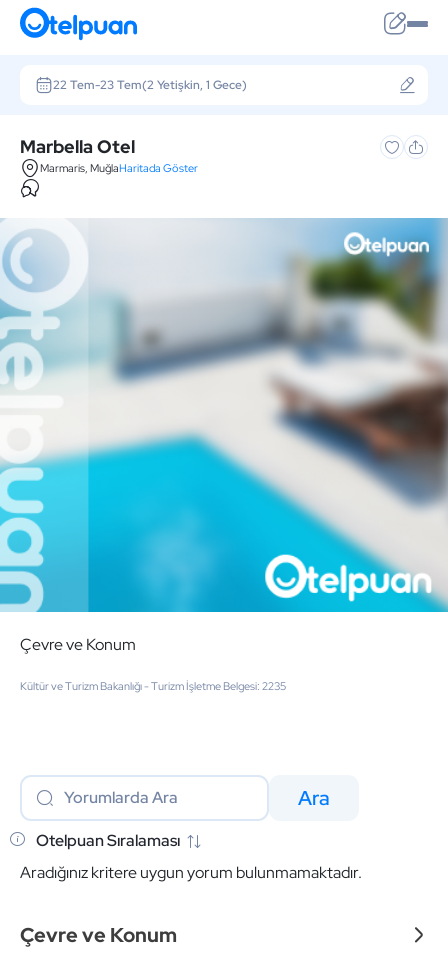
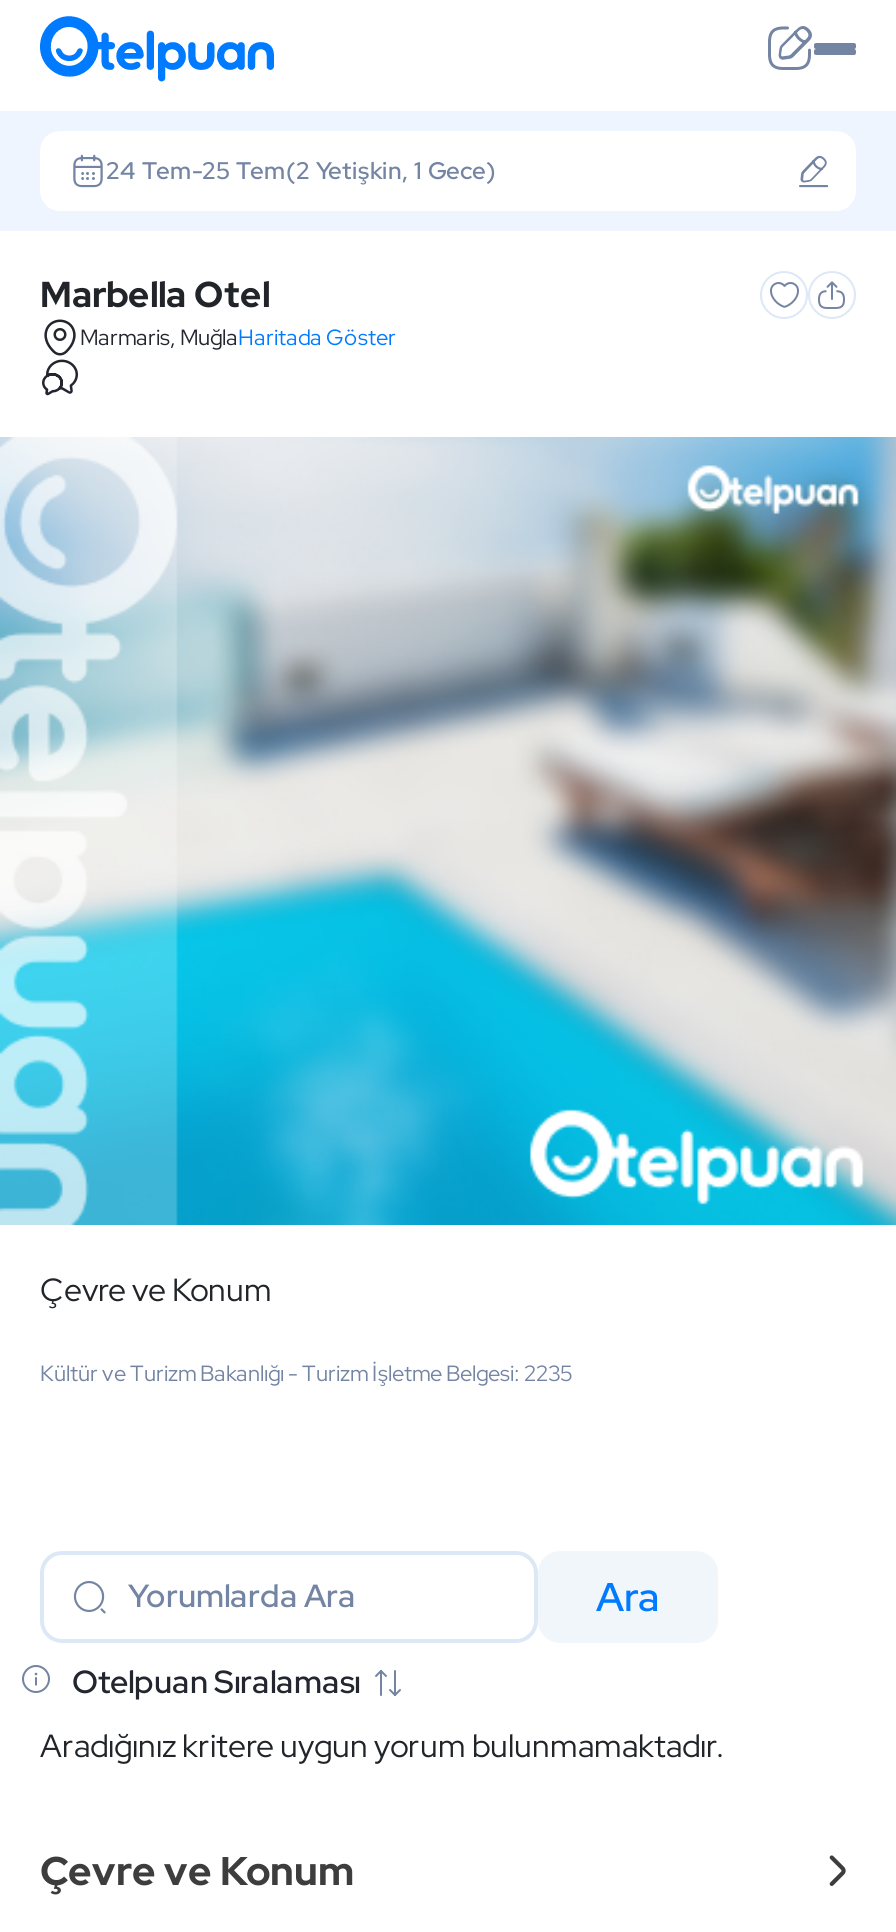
[53,77,247,93] 22 Tem-23 Tem(2 Yetişkin, 1 Gece) -> [106,155,496,187] 24 Tem-25 Tem(2 Yetişkin, 1 Gece)

